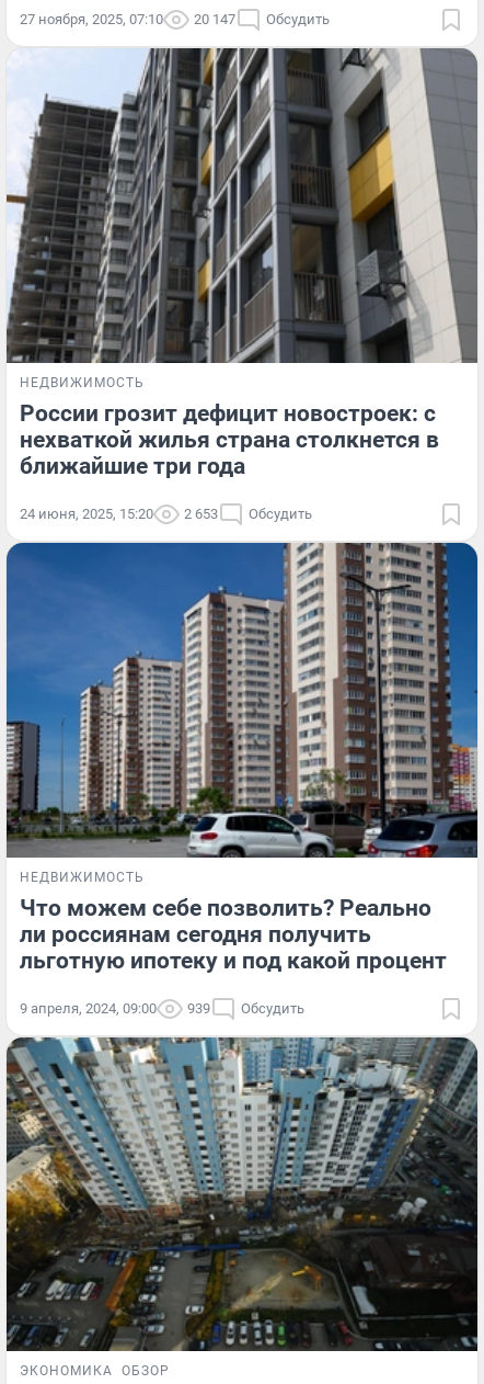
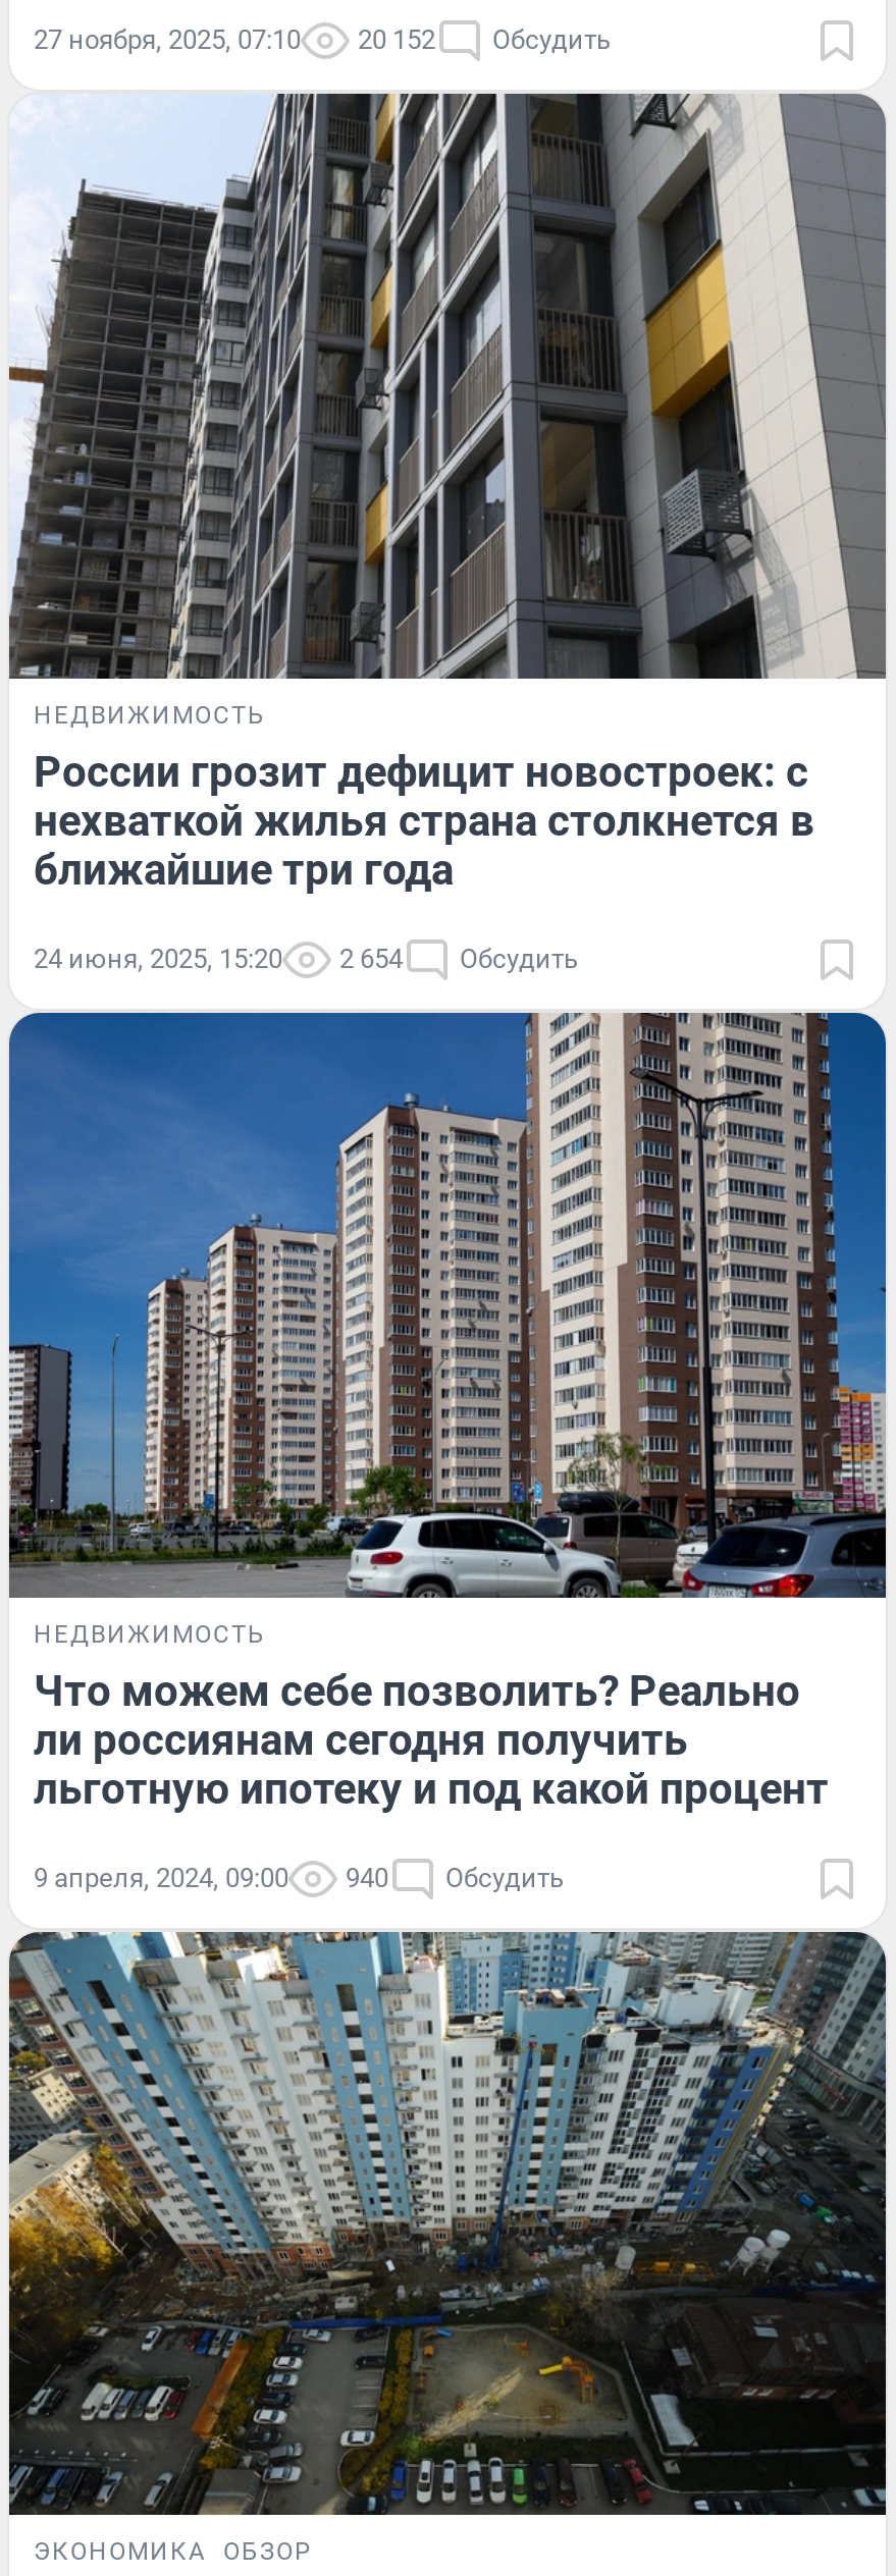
[20,11,330,28] 27 ноября, 2025, 07:10 20 147 Обсудить -> [34,25,611,56] 27 ноября, 2025, 07:10 20 152 Обсудить
[20,506,312,522] 24 июня, 2025, 15:20 2 653 Обсудить -> [34,944,578,974] 24 июня, 2025, 15:20 2 654 Обсудить
[20,1000,304,1016] 9 апреля, 2024, 09:00 939 Обсудить -> [34,1862,564,1892] 9 апреля, 2024, 09:00 940 Обсудить

